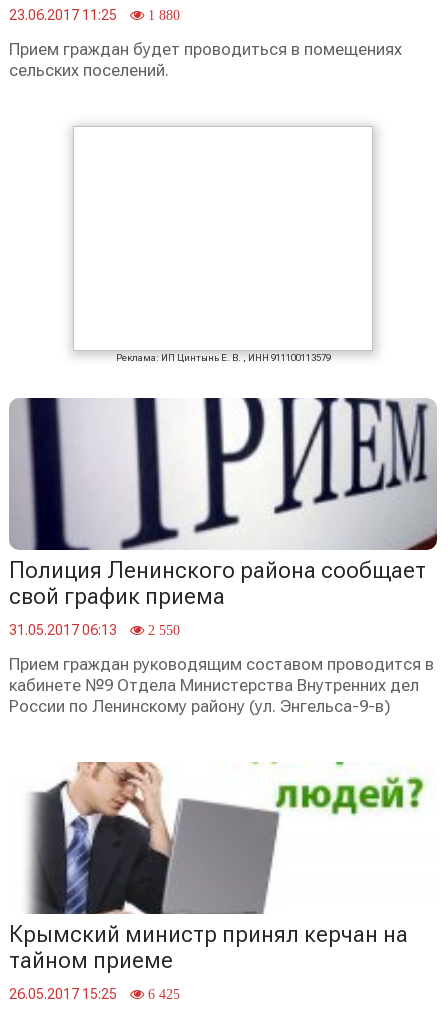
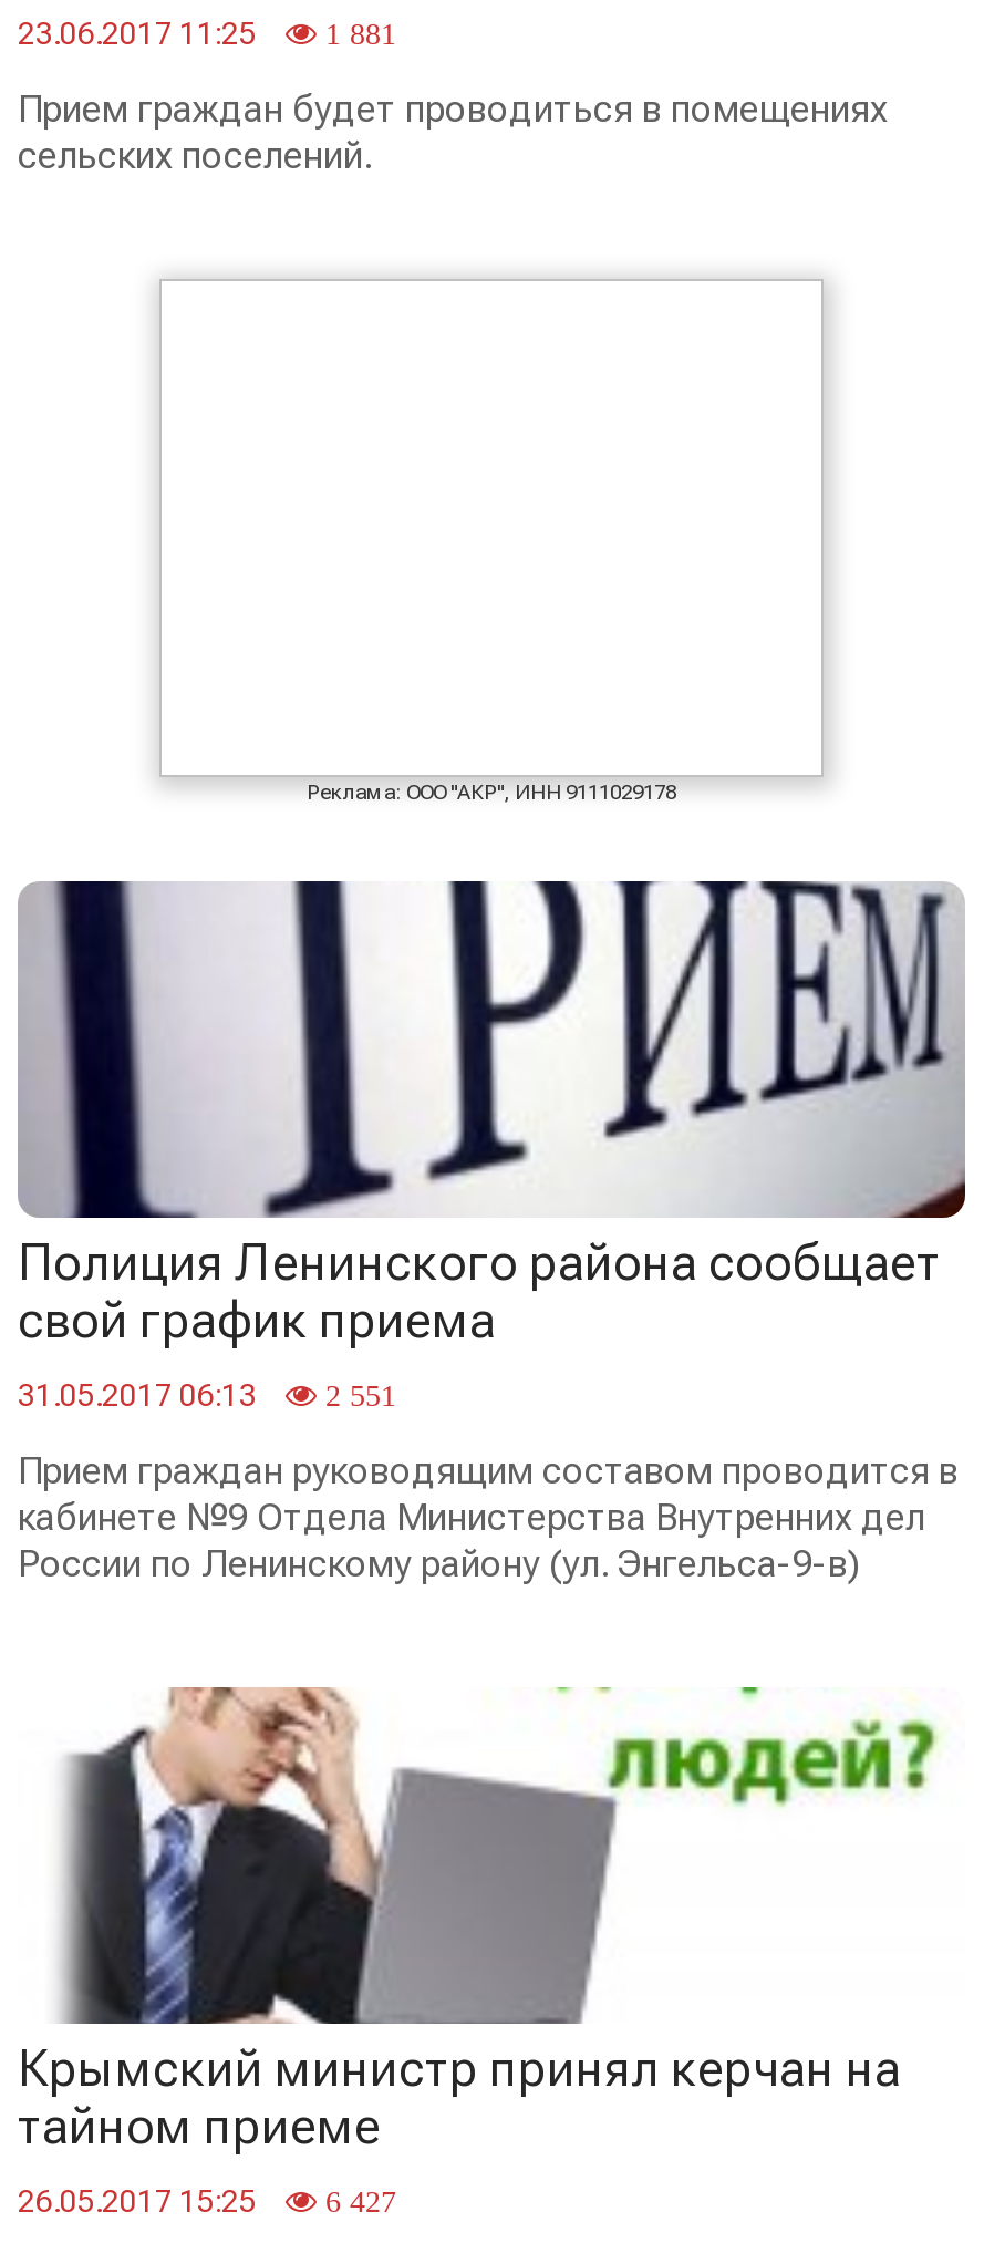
[9,7,180,23] 23.06.2017 11:25 1 880 -> [18,15,396,51] 23.06.2017 11:25 1 881
[115,352,330,363] Реклама: ИП Цинтынь Е. В. , ИНН 911100113579 -> [307,779,676,803] Реклама: ООО "АКР", ИНН 9111029178
[9,622,180,638] 31.05.2017 06:13 2 550 -> [18,1377,396,1412] 31.05.2017 06:13 2 551
[9,986,180,1002] 26.05.2017 15:25 6 425 -> [18,2183,396,2218] 26.05.2017 15:25 6 427

